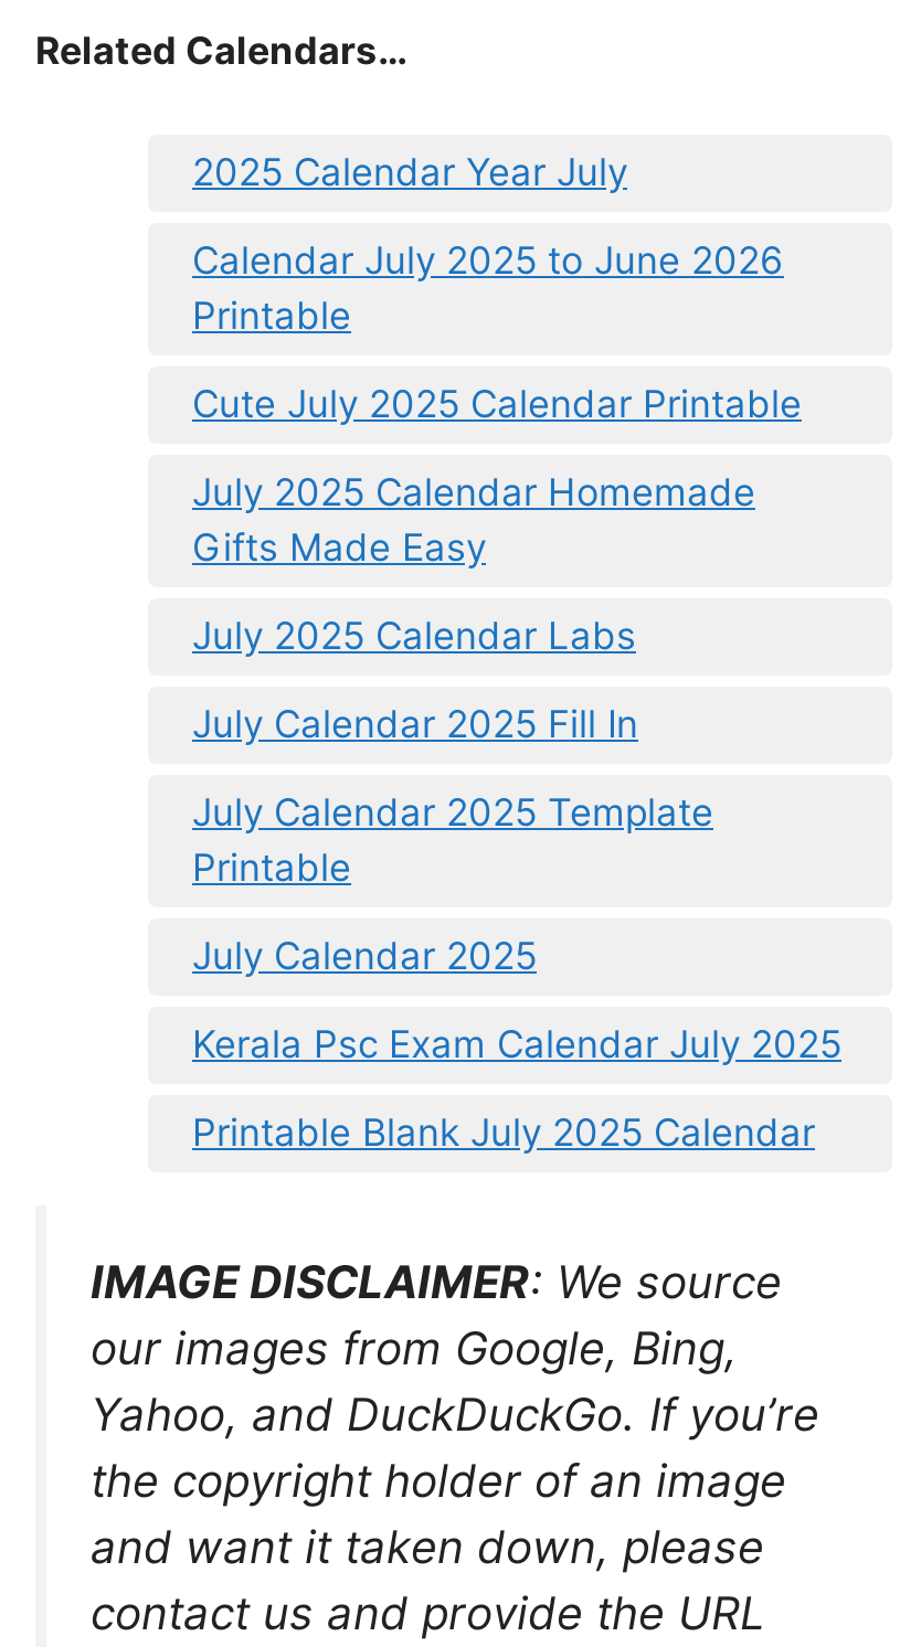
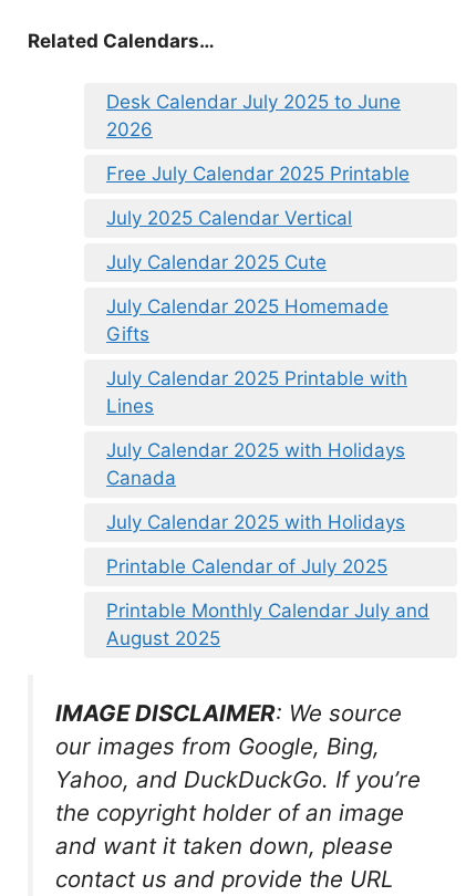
[192,150,627,195] 2025 Calendar Year July -> [106,91,401,141] Desk Calendar July 2025 to June | 2026
[192,239,784,338] Calendar July 2025 to June 2026 | Printable -> [106,163,410,185] Free July Calendar 2025 Printable
[192,382,802,426] Cute July 2025 Calendar Printable -> [106,207,352,229] July 2025 Calendar Vertical
[192,470,755,570] July 2025 Calendar Homemade | Gifts Made Easy -> [106,251,327,273] July Calendar 2025 Cute
[192,614,636,658] July 2025 Calendar Labs -> [106,295,389,345] July Calendar 2025 Homemade | Gifts
[192,702,638,746] July Calendar 2025 Fill In -> [106,367,407,417] July Calendar 2025 Printable with | Lines
[192,791,713,890] July Calendar 2025 Template | Printable -> [106,439,405,489] July Calendar 2025 with Holidays | Canada
[192,934,537,978] July Calendar 2025 -> [106,511,405,533] July Calendar 2025 with Holidays
[192,1022,841,1067] Kerala Psc Exam Calendar July 2025 -> [106,555,387,578] Printable Calendar of July 2025
[192,1111,815,1155] Printable Blank July 2025 Calendar -> [106,600,429,649] Printable Monthly Calendar July and | August 2025

